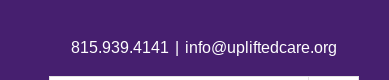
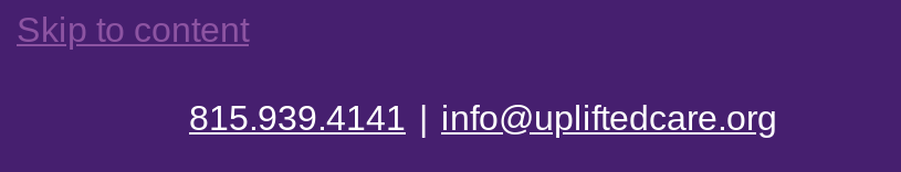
none -> [17,11,249,49] Skip to content

